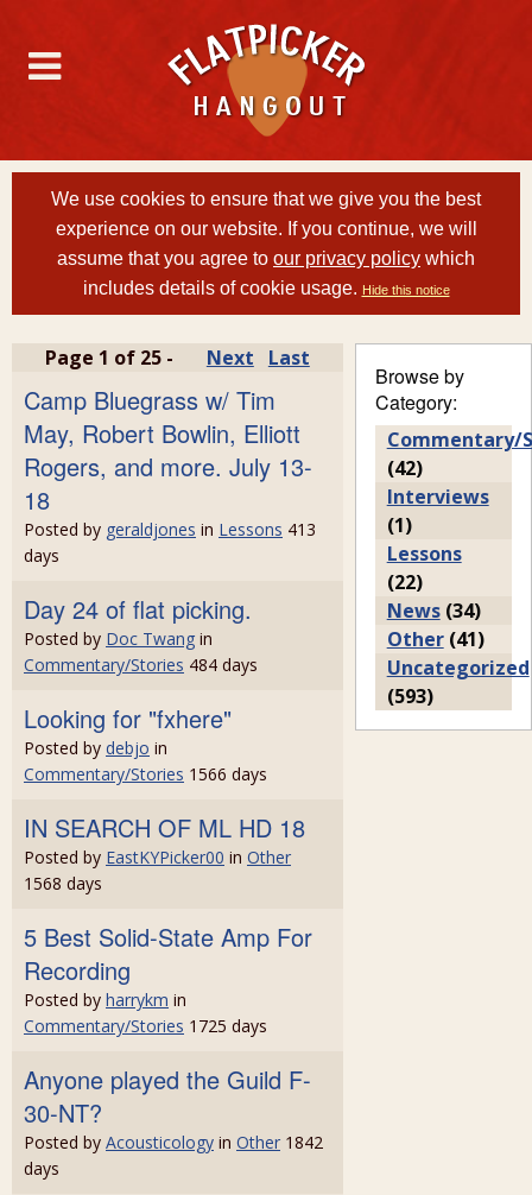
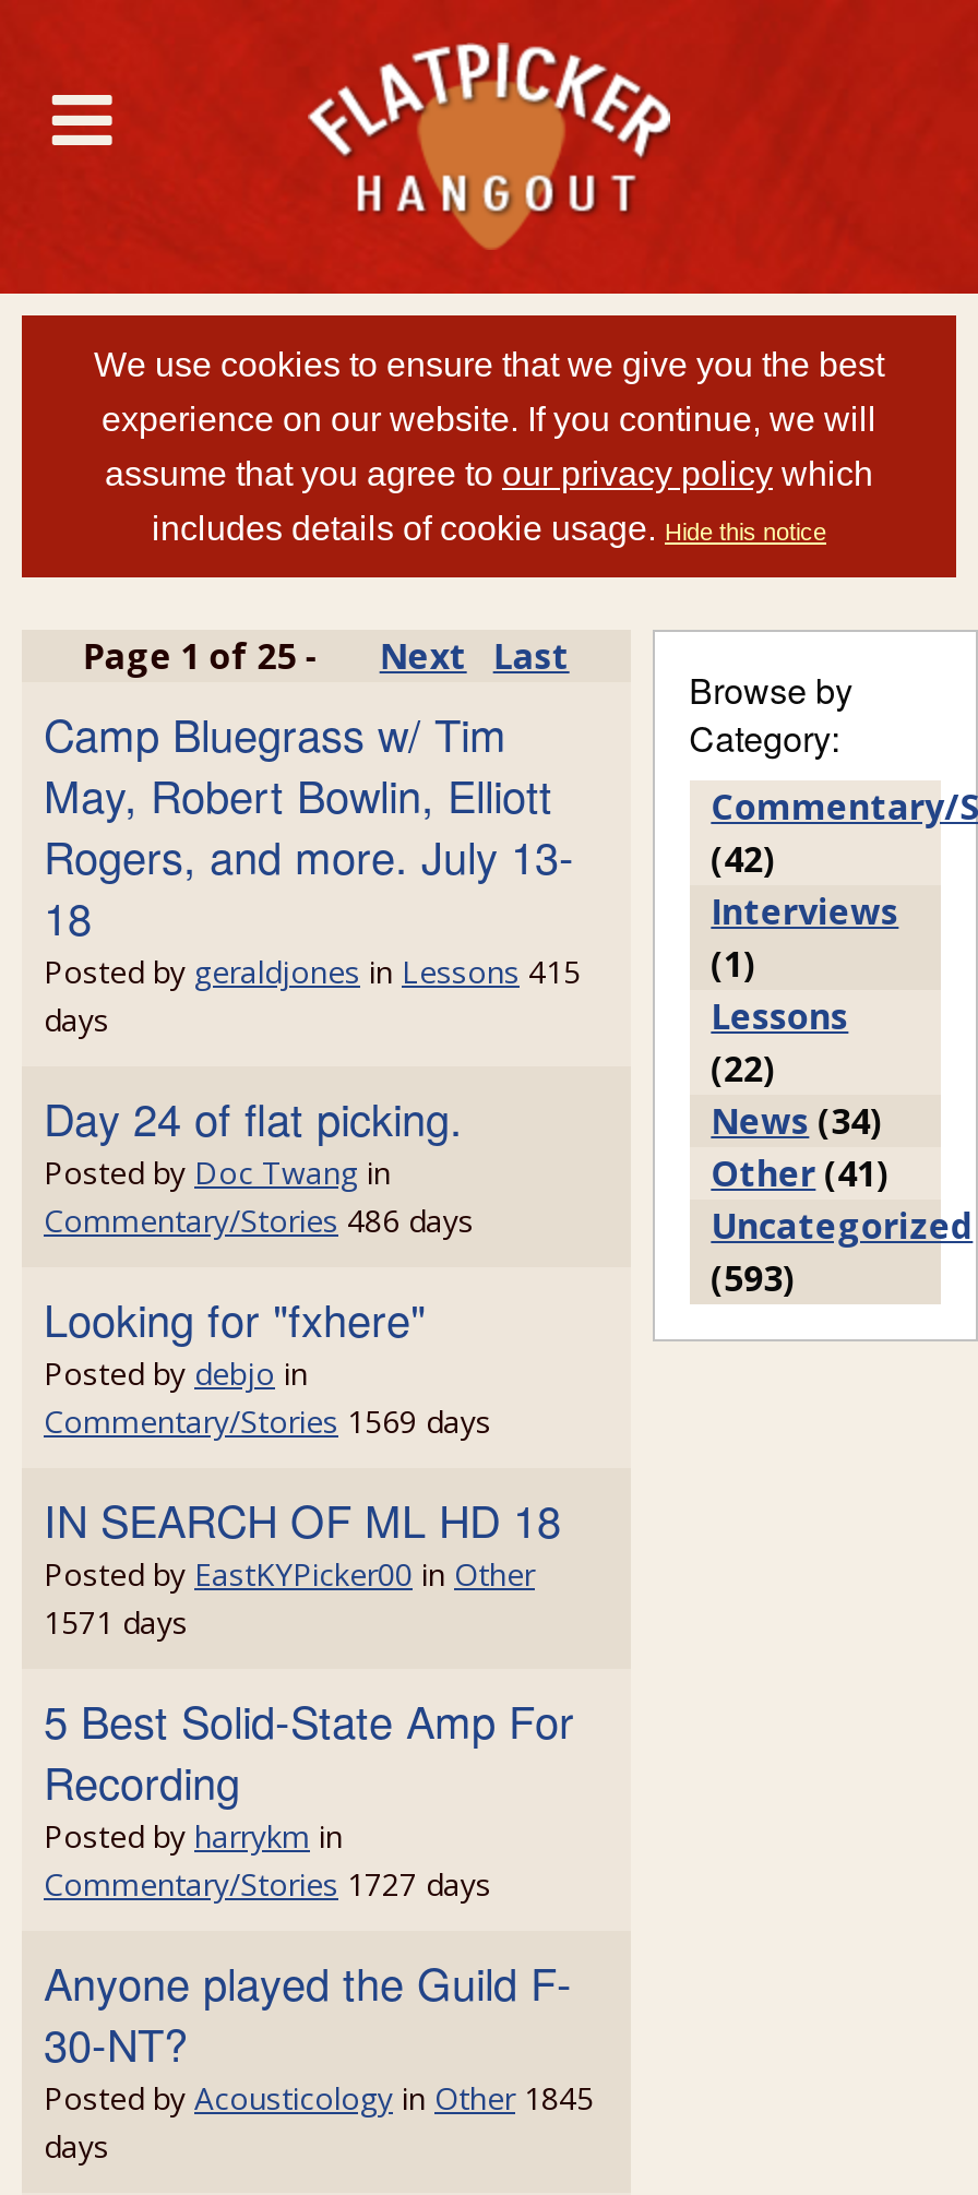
[24,518,316,540] Posted by geraldjones in Lessons 413 -> [44,951,581,992] Posted by geraldjones in Lessons 415
[24,653,258,676] Commentary/Stories 484 days -> [44,1200,474,1241] Commentary/Stories 486 days
[24,763,267,785] Commentary/Stories 1566 days -> [44,1400,491,1442] Commentary/Stories 1569 days
[24,872,102,894] 1568 days -> [44,1601,188,1643] 1571 days
[24,1014,267,1037] Commentary/Stories 1725 days -> [44,1863,491,1905] Commentary/Stories 1727 days
[24,1131,323,1153] Posted by Acousticology in Other 1842 -> [44,2077,594,2119] Posted by Acousticology in Other 1845

